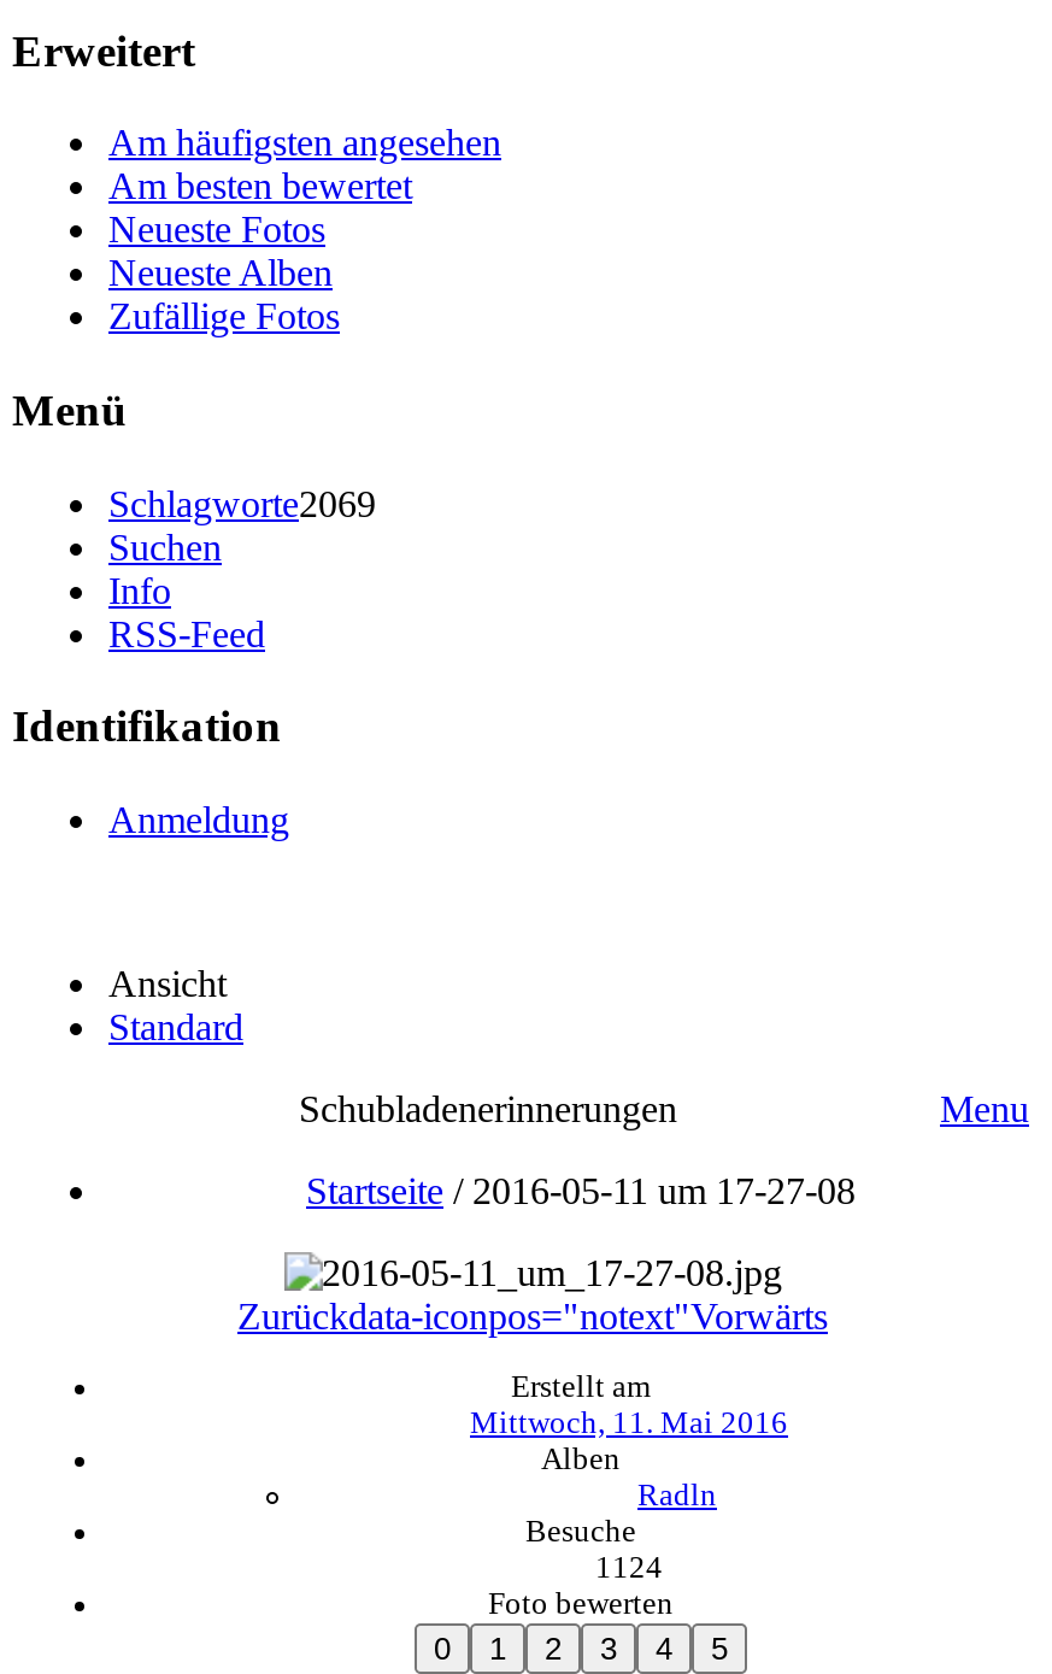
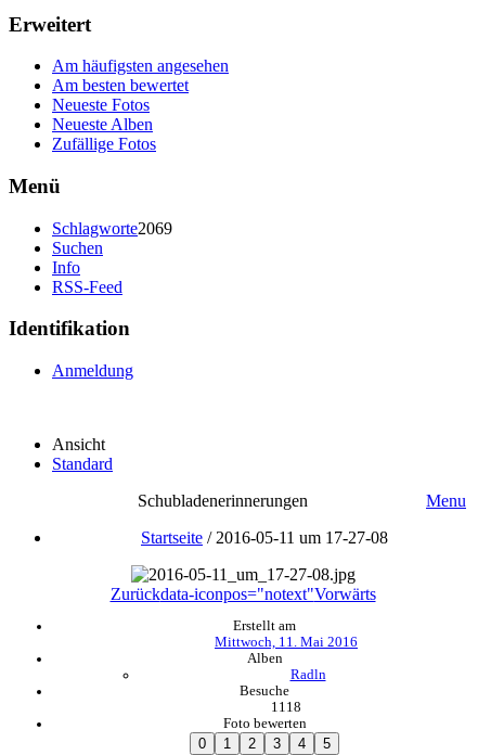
[595,1551,663,1585] 1124 -> [271,700,301,715] 1118

